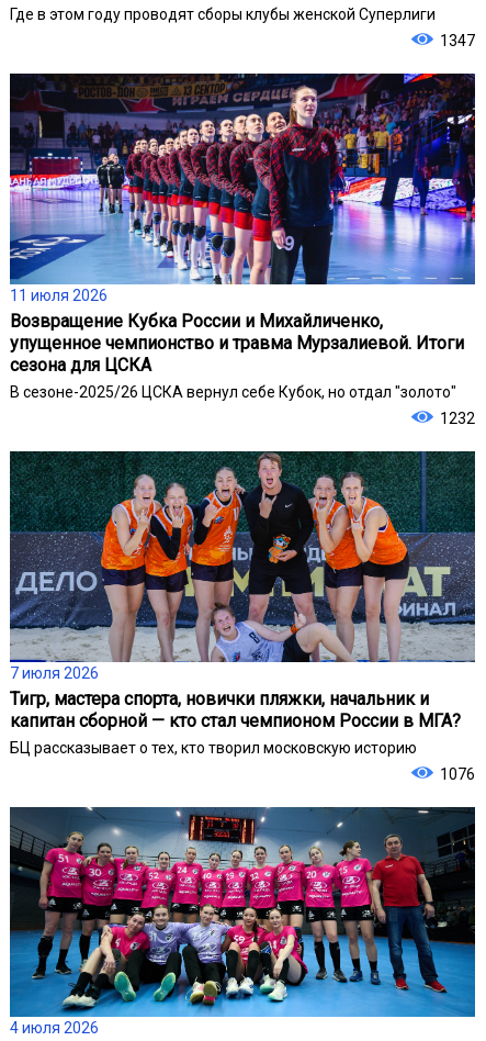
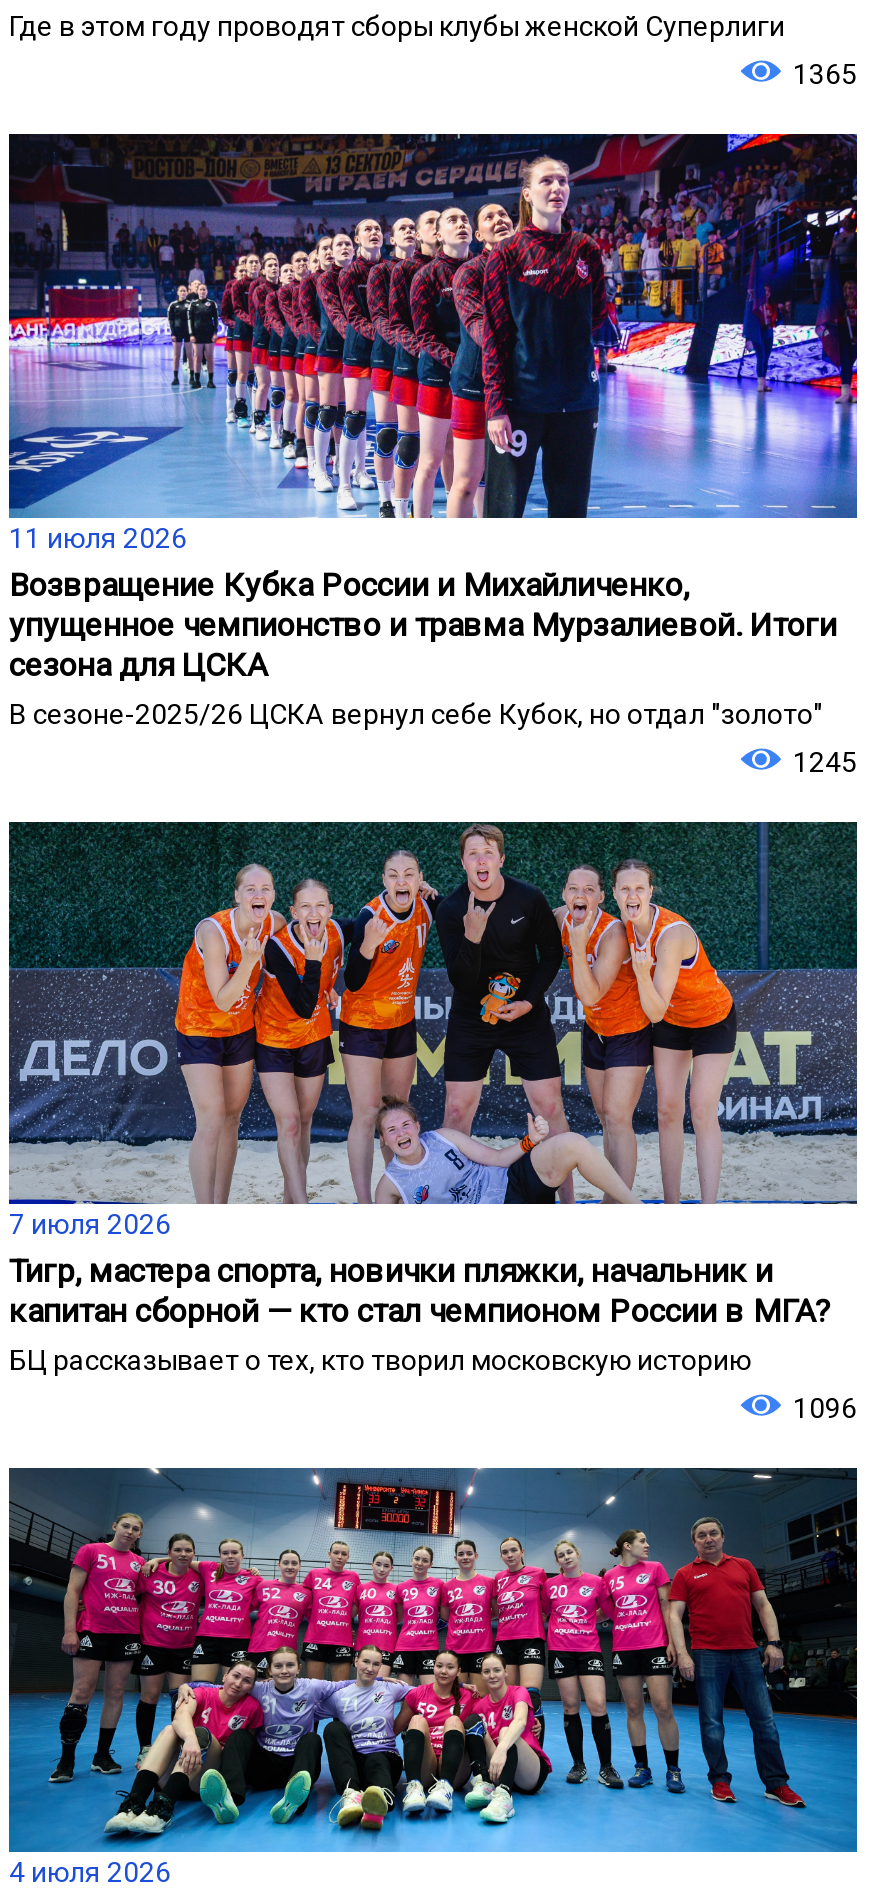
[440,32,475,49] 1347 -> [793,58,857,90] 1365
[440,409,475,427] 1232 -> [793,745,857,777] 1245
[440,765,475,782] 1076 -> [793,1393,857,1425] 1096

